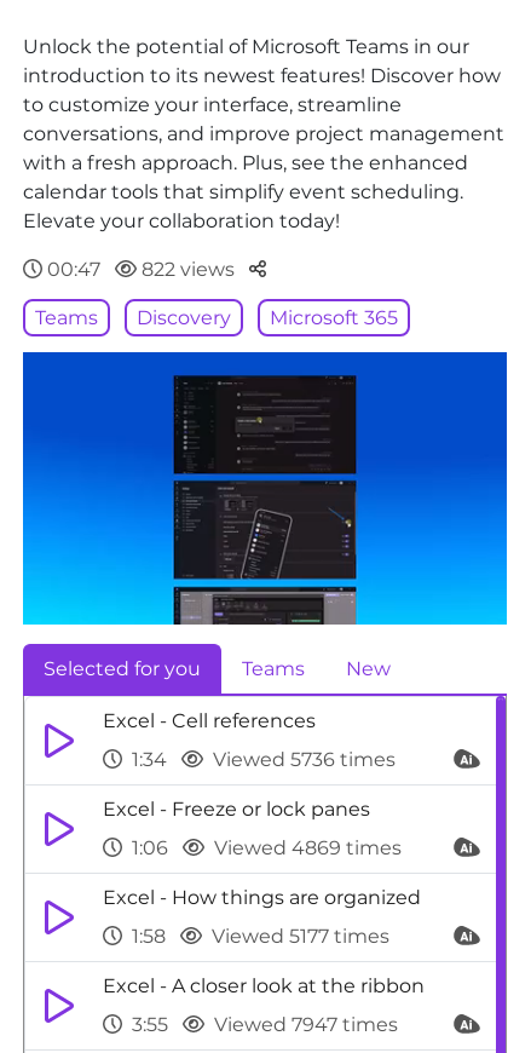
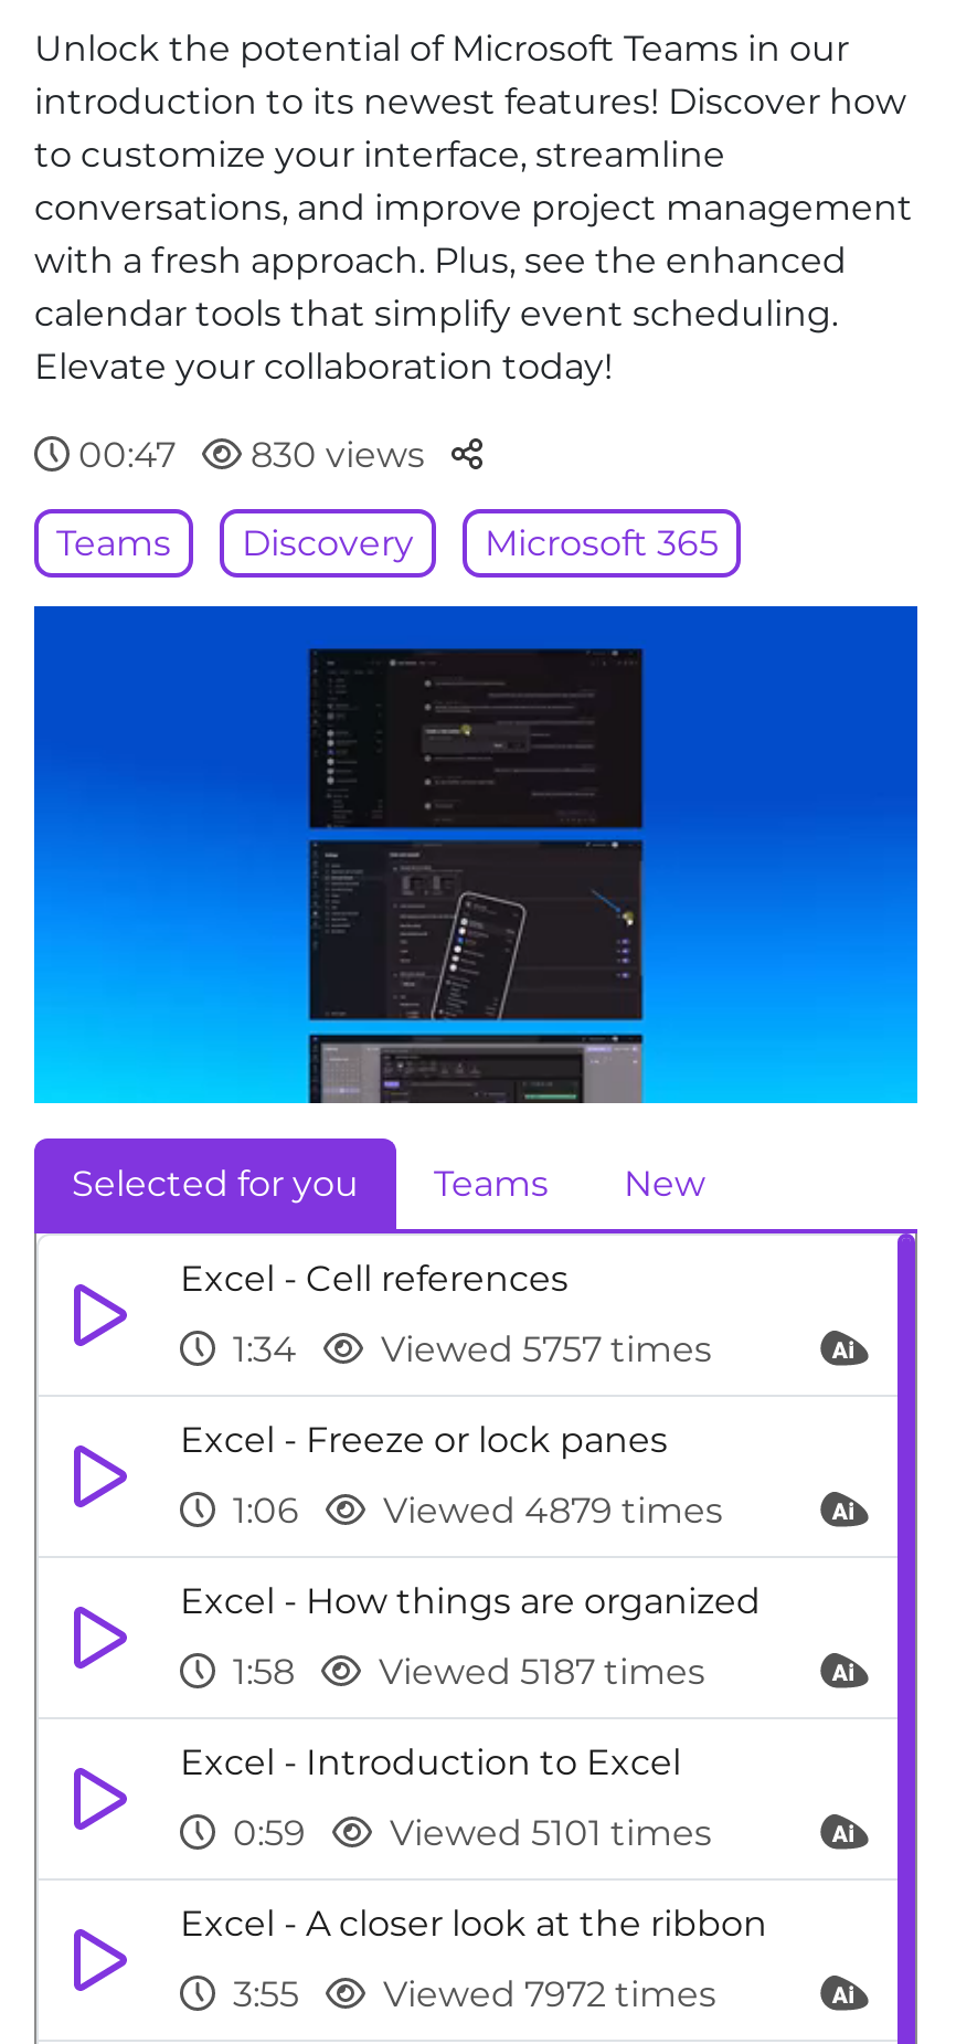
[137,258,235,281] 822 views -> [242,434,425,476] 830 views
[127,748,396,771] 1:34 Viewed 5736 times -> [224,1328,712,1370] 1:34 Viewed 5757 times
[127,836,402,859] 1:06 Viewed 4869 times -> [224,1490,723,1532] 1:06 Viewed 4879 times
[207,925,389,948] Viewed 5177 times -> [180,1651,712,1854] Viewed 5187 times | Excel - Introduction to Excel | 0:59 | Viewed 5101 times
[127,1013,398,1036] 3:55 Viewed 7947 times -> [224,1973,716,2015] 3:55 Viewed 7972 times

